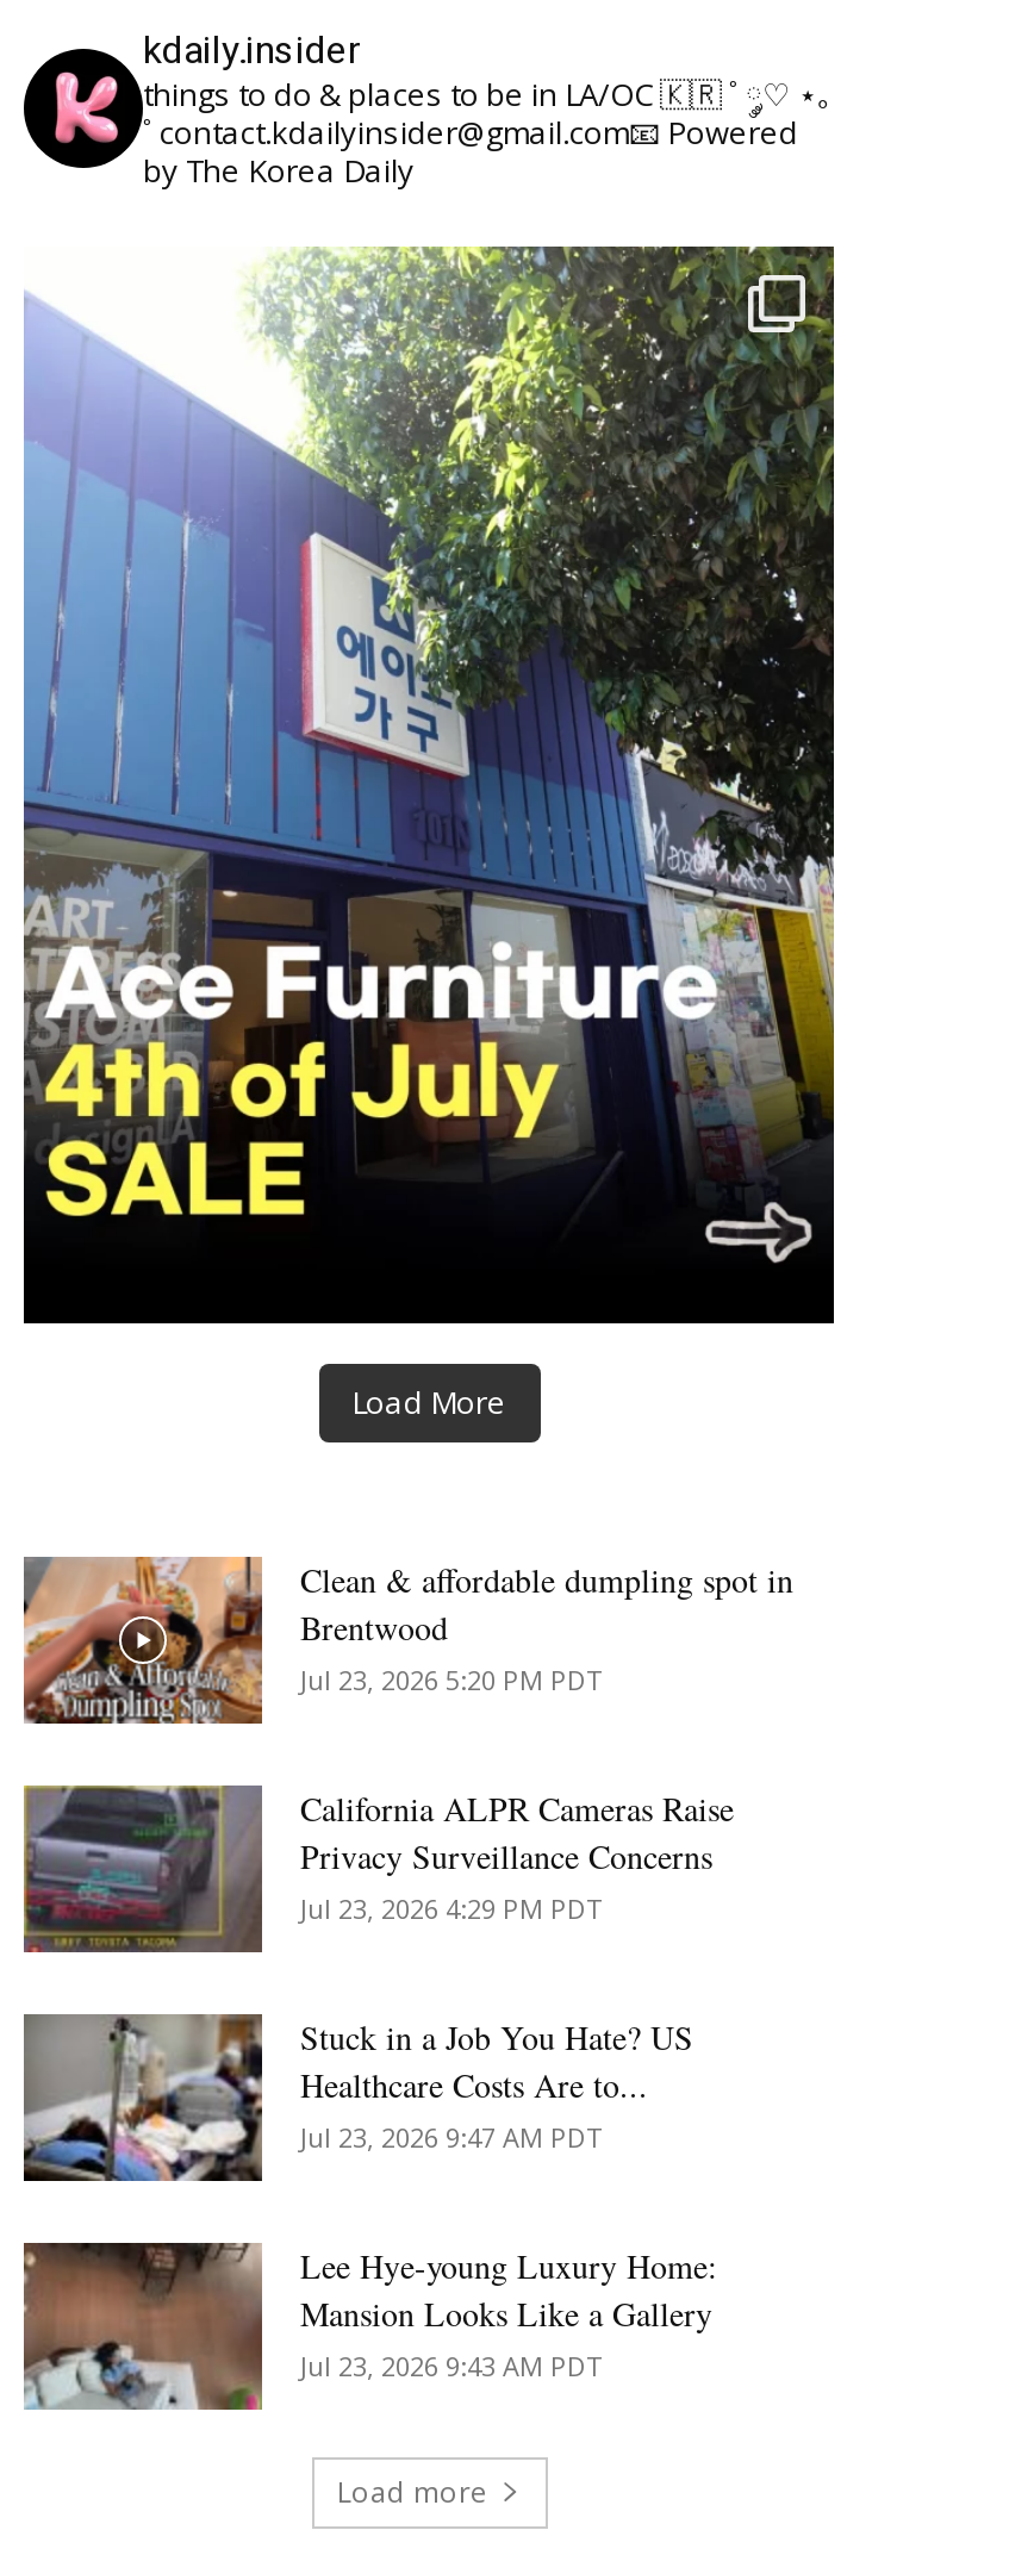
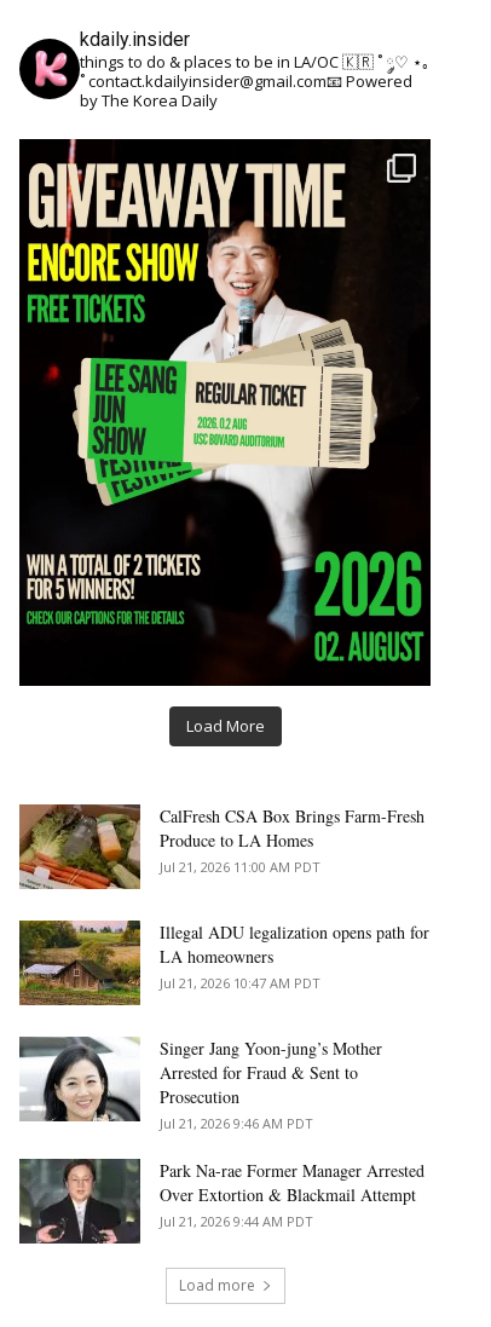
[21,244,836,1300] [image] -> [18,138,432,675] [image]
[21,1557,793,1726] [image] | Clean & affordable dumpling spot in | Brentwood | Jul 23, 2026 5:20 PM PDT -> [19,803,424,890] [image] | CalFresh CSA Box Brings Farm-Fresh | Produce to LA Homes | Jul 21, 2026 11:00 AM PDT
[21,1785,734,1952] [image] | California ALPR Cameras Raise | Privacy Surveillance Concerns | Jul 23, 2026 4:29 PM PDT -> [18,919,429,1005] [image] | Illegal ADU legalization opens path for | LA homeowners | Jul 21, 2026 10:47 AM PDT
[21,2012,693,2183] [image] | Stuck in a Job You Hate? US | Healthcare Costs Are to... | Jul 23, 2026 9:47 AM PDT -> [19,1037,382,1132] [image] | Singer Jang Yoon-jung’s Mother | Arrested for Fraud & Sent to | Prosecution | Jul 21, 2026 9:46 AM PDT
[24,2243,717,2412] [image] | Lee Hye-young Luxury Home: | Mansion Looks Like a Gallery | Jul 23, 2026 9:43 AM PDT -> [19,1159,424,1245] [image] | Park Na-rae Former Manager Arrested | Over Extortion & Blackmail Attempt | Jul 21, 2026 9:44 AM PDT

